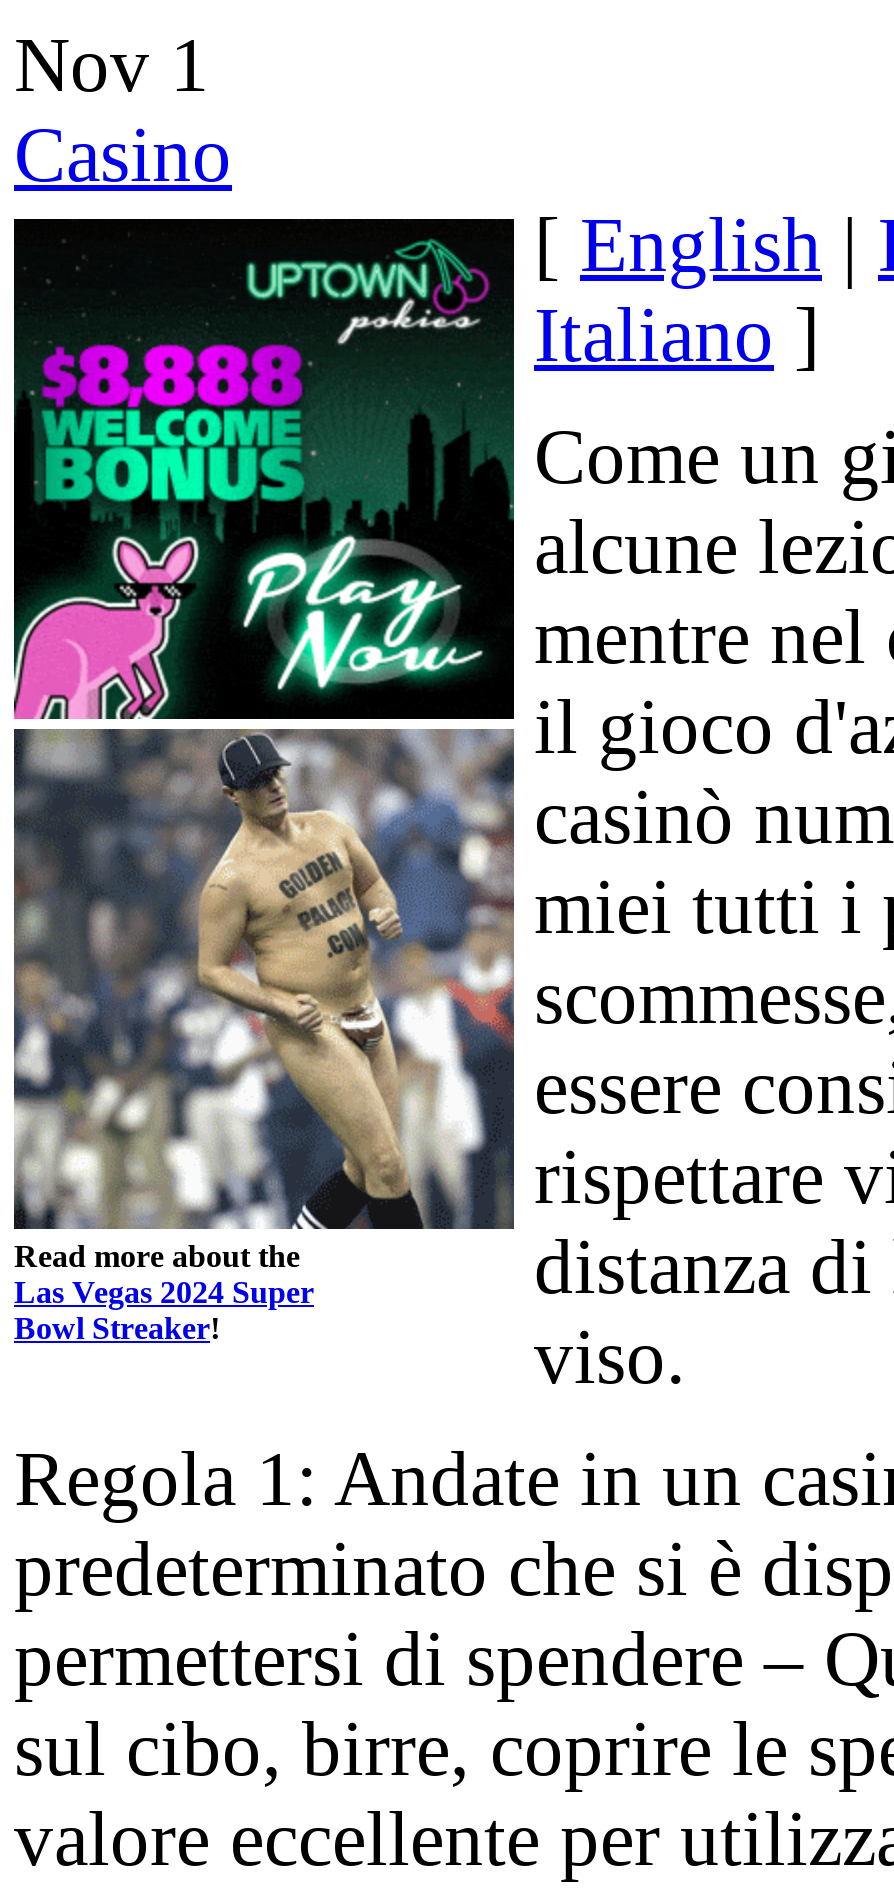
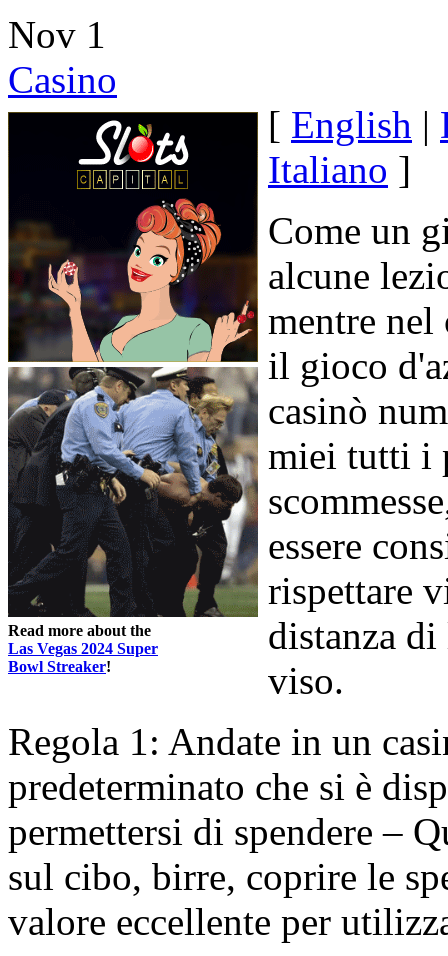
[12,235,516,1231] [image] -> [7,112,259,618] [image]

